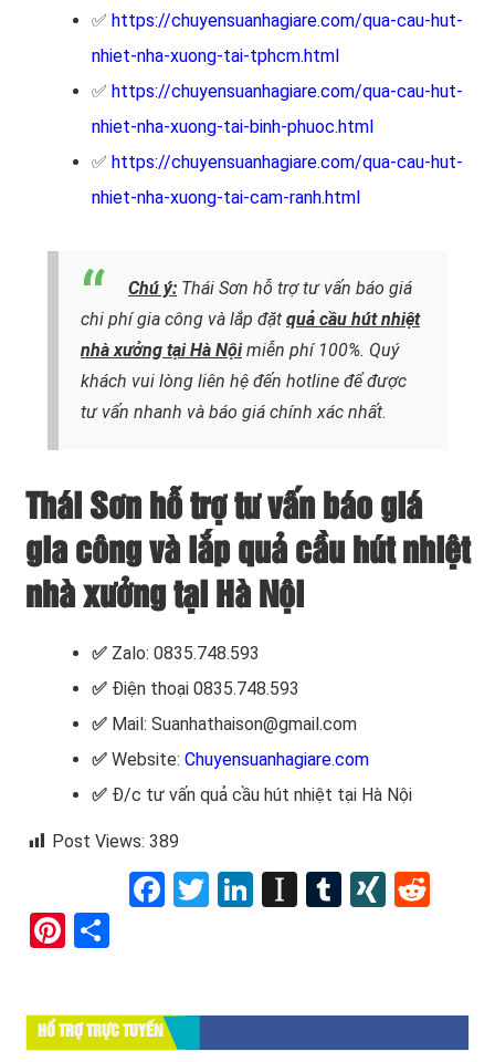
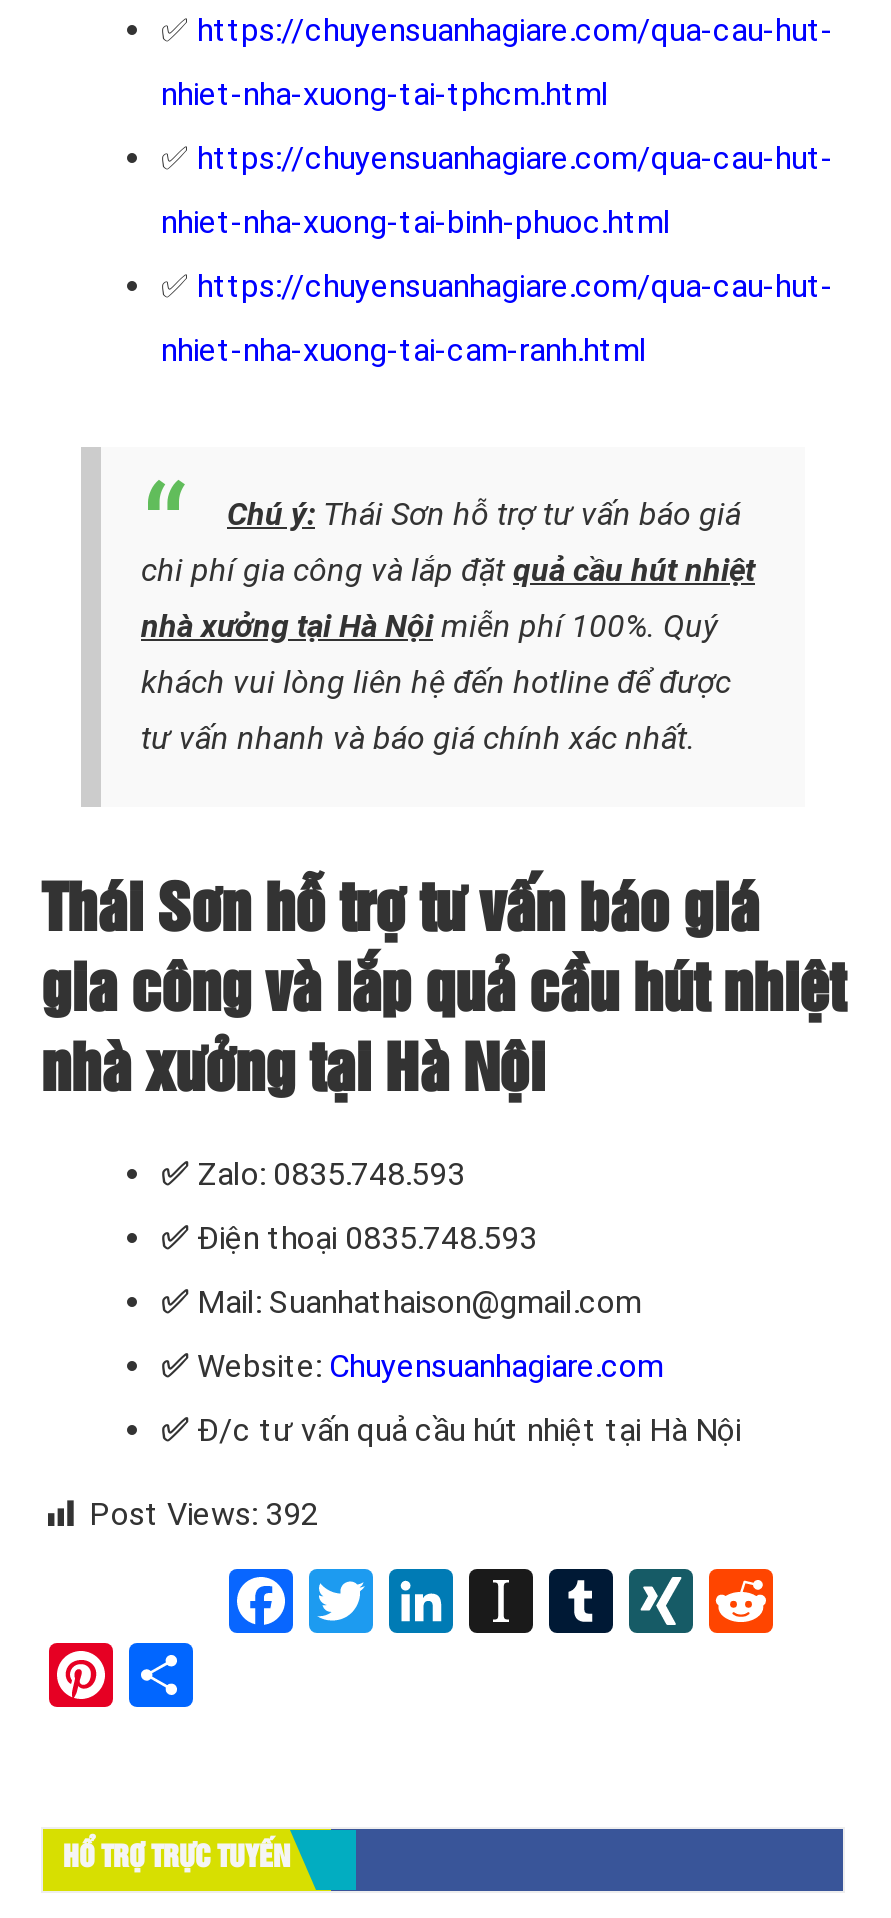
[52,831,179,852] Post Views: 389 -> [89,1495,319,1533] Post Views: 392

